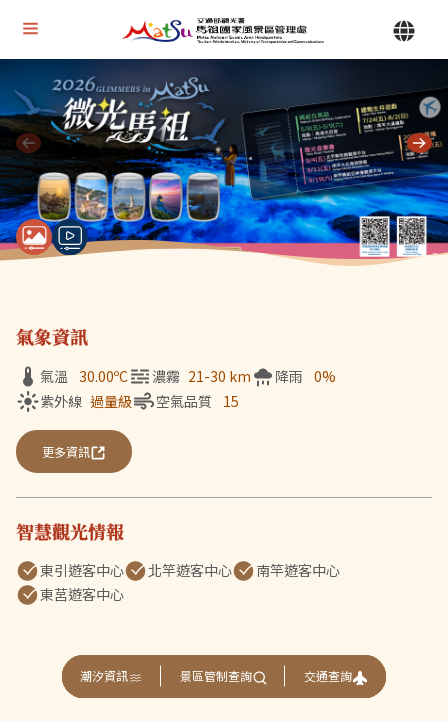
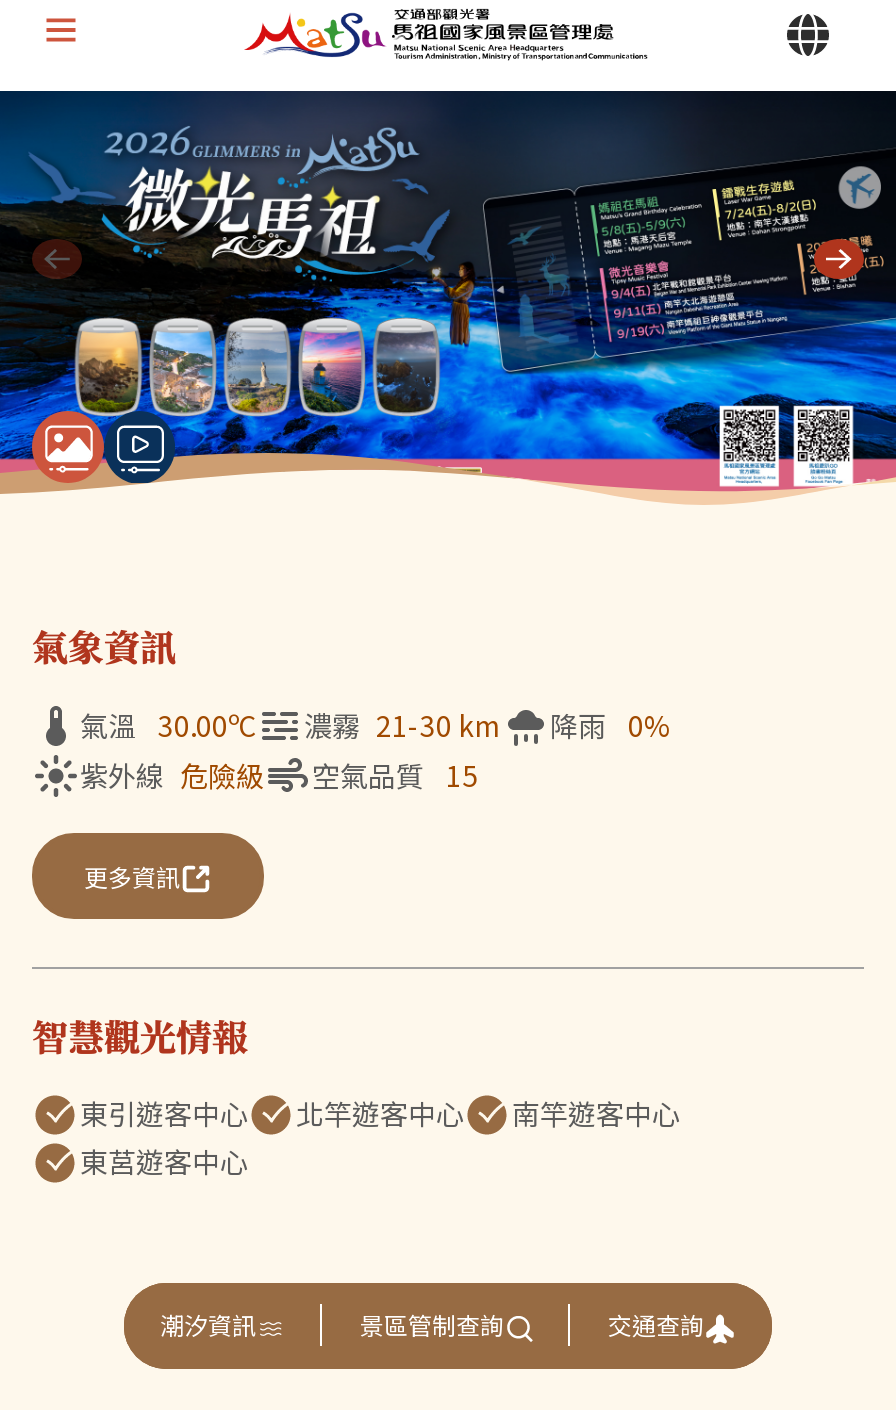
[40,391,132,411] 紫外線 過量級 -> [80,755,264,795] 紫外線 危險級

